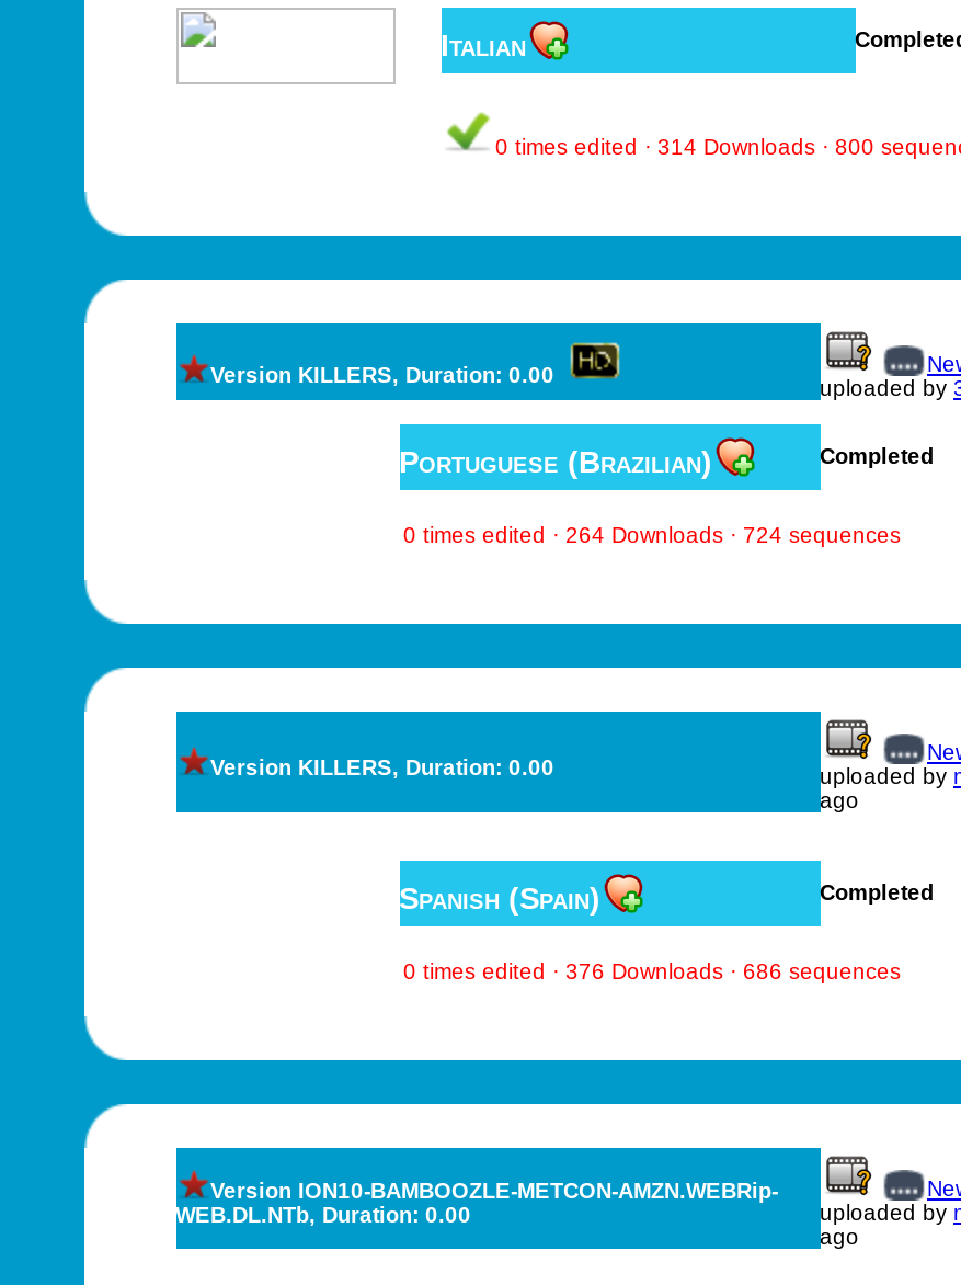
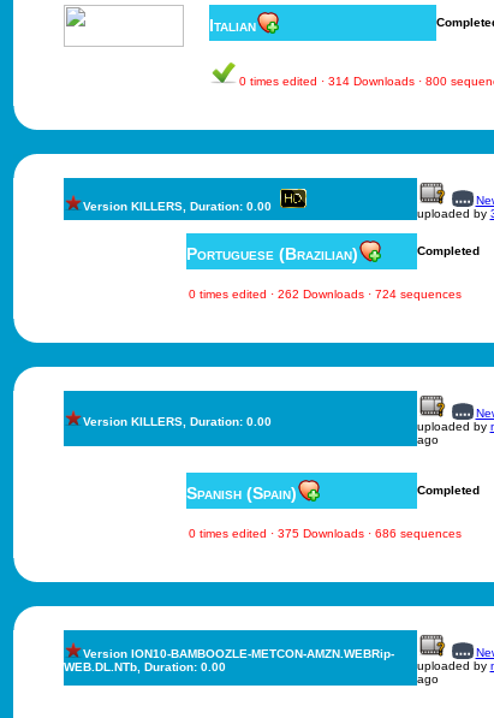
[403,523,901,547] 0 times edited · 264 Downloads · 724 sequences -> [188,287,461,301] 0 times edited · 262 Downloads · 724 sequences
[403,959,901,983] 0 times edited · 376 Downloads · 686 sequences -> [188,527,461,540] 0 times edited · 375 Downloads · 686 sequences

